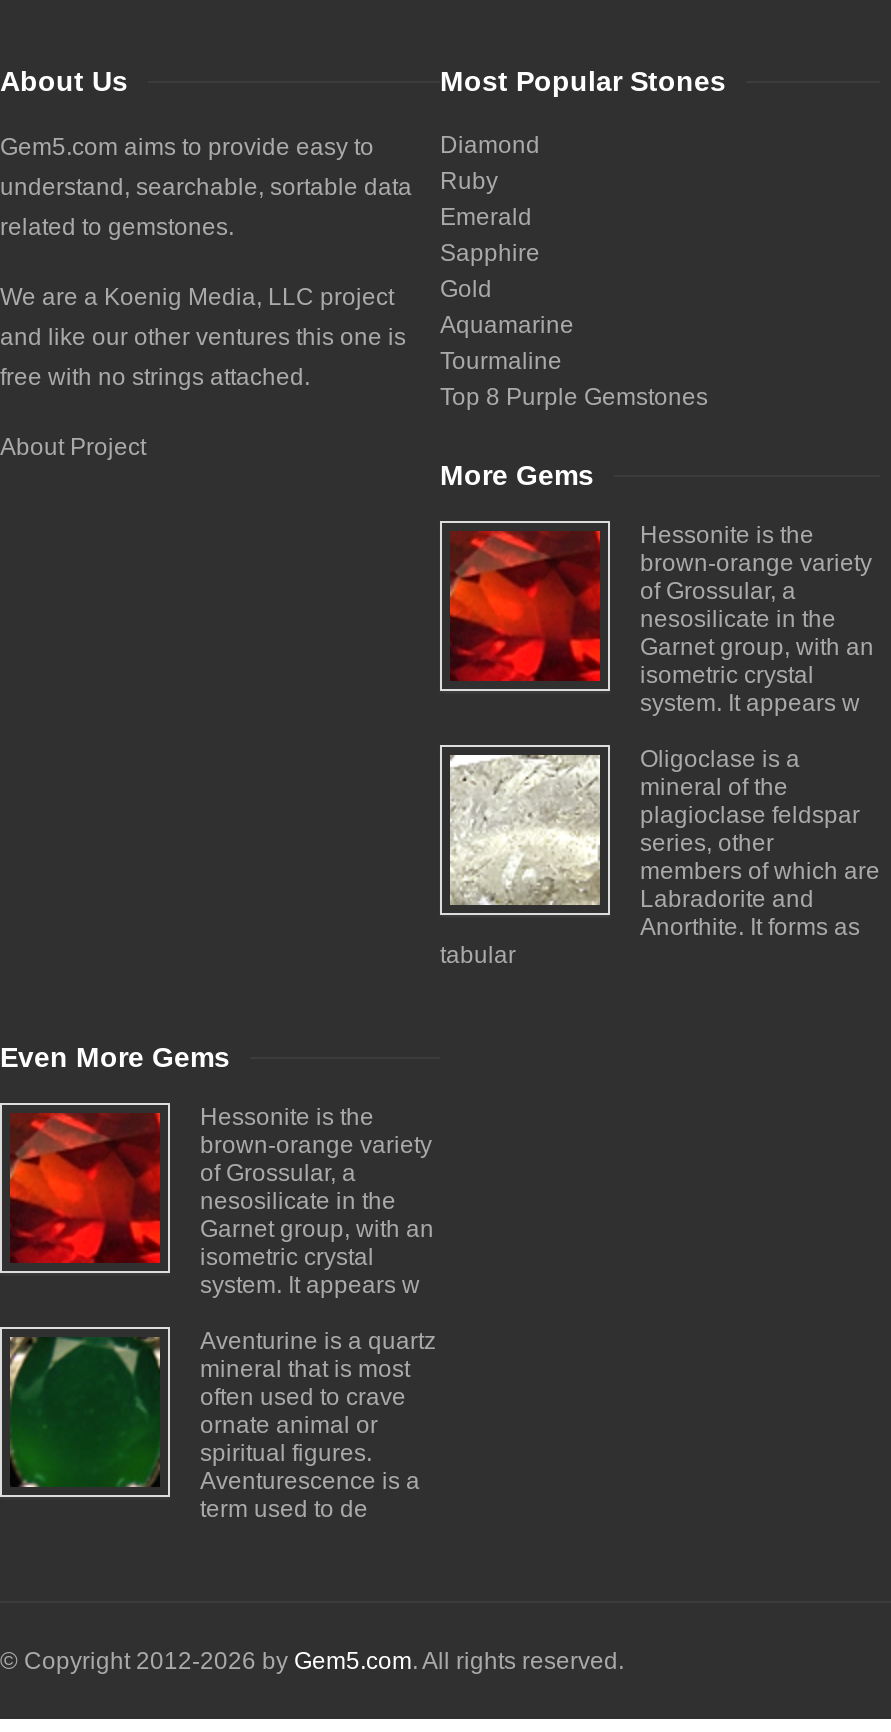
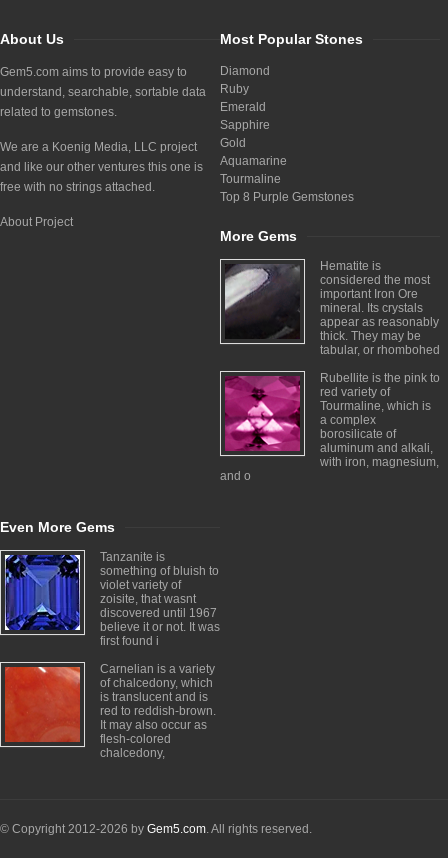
[448,521,874,717] [image] | Hessonite is the | brown-orange variety | of Grossular, a | nesosilicate in the | Garnet group, with an | isometric crystal | system. It appears w -> [224,259,440,357] [image] | Hematite is | considered the most | important Iron Ore | mineral. Its crystals | appear as reasonably | thick. They may be | tabular, or rhombohed
[440,745,880,969] [image] | Oligoclase is a | mineral of the | plagioclase feldspar | series, other | members of which are | Labradorite and | Anorthite. It forms as | tabular -> [220,371,440,483] [image] | Rubellite is the pink to | red variety of | Tourmaline, which is | a complex | borosilicate of | aluminum and alkali, | with iron, magnesium, | and o
[8,1103,434,1299] [image] | Hessonite is the | brown-orange variety | of Grossular, a | nesosilicate in the | Garnet group, with an | isometric crystal | system. It appears w -> [4,550,220,648] [image] | Tanzanite is | something of bluish to | violet variety of | zoisite, that wasnt | discovered until 1967 | believe it or not. It was | first found i
[8,1327,436,1523] [image] | Aventurine is a quartz | mineral that is most | often used to crave | ornate animal or | spiritual figures. | Aventurescence is a | term used to de -> [4,662,216,760] [image] | Carnelian is a variety | of chalcedony, which | is translucent and is | red to reddish-brown. | It may also occur as | flesh-colored | chalcedony,

